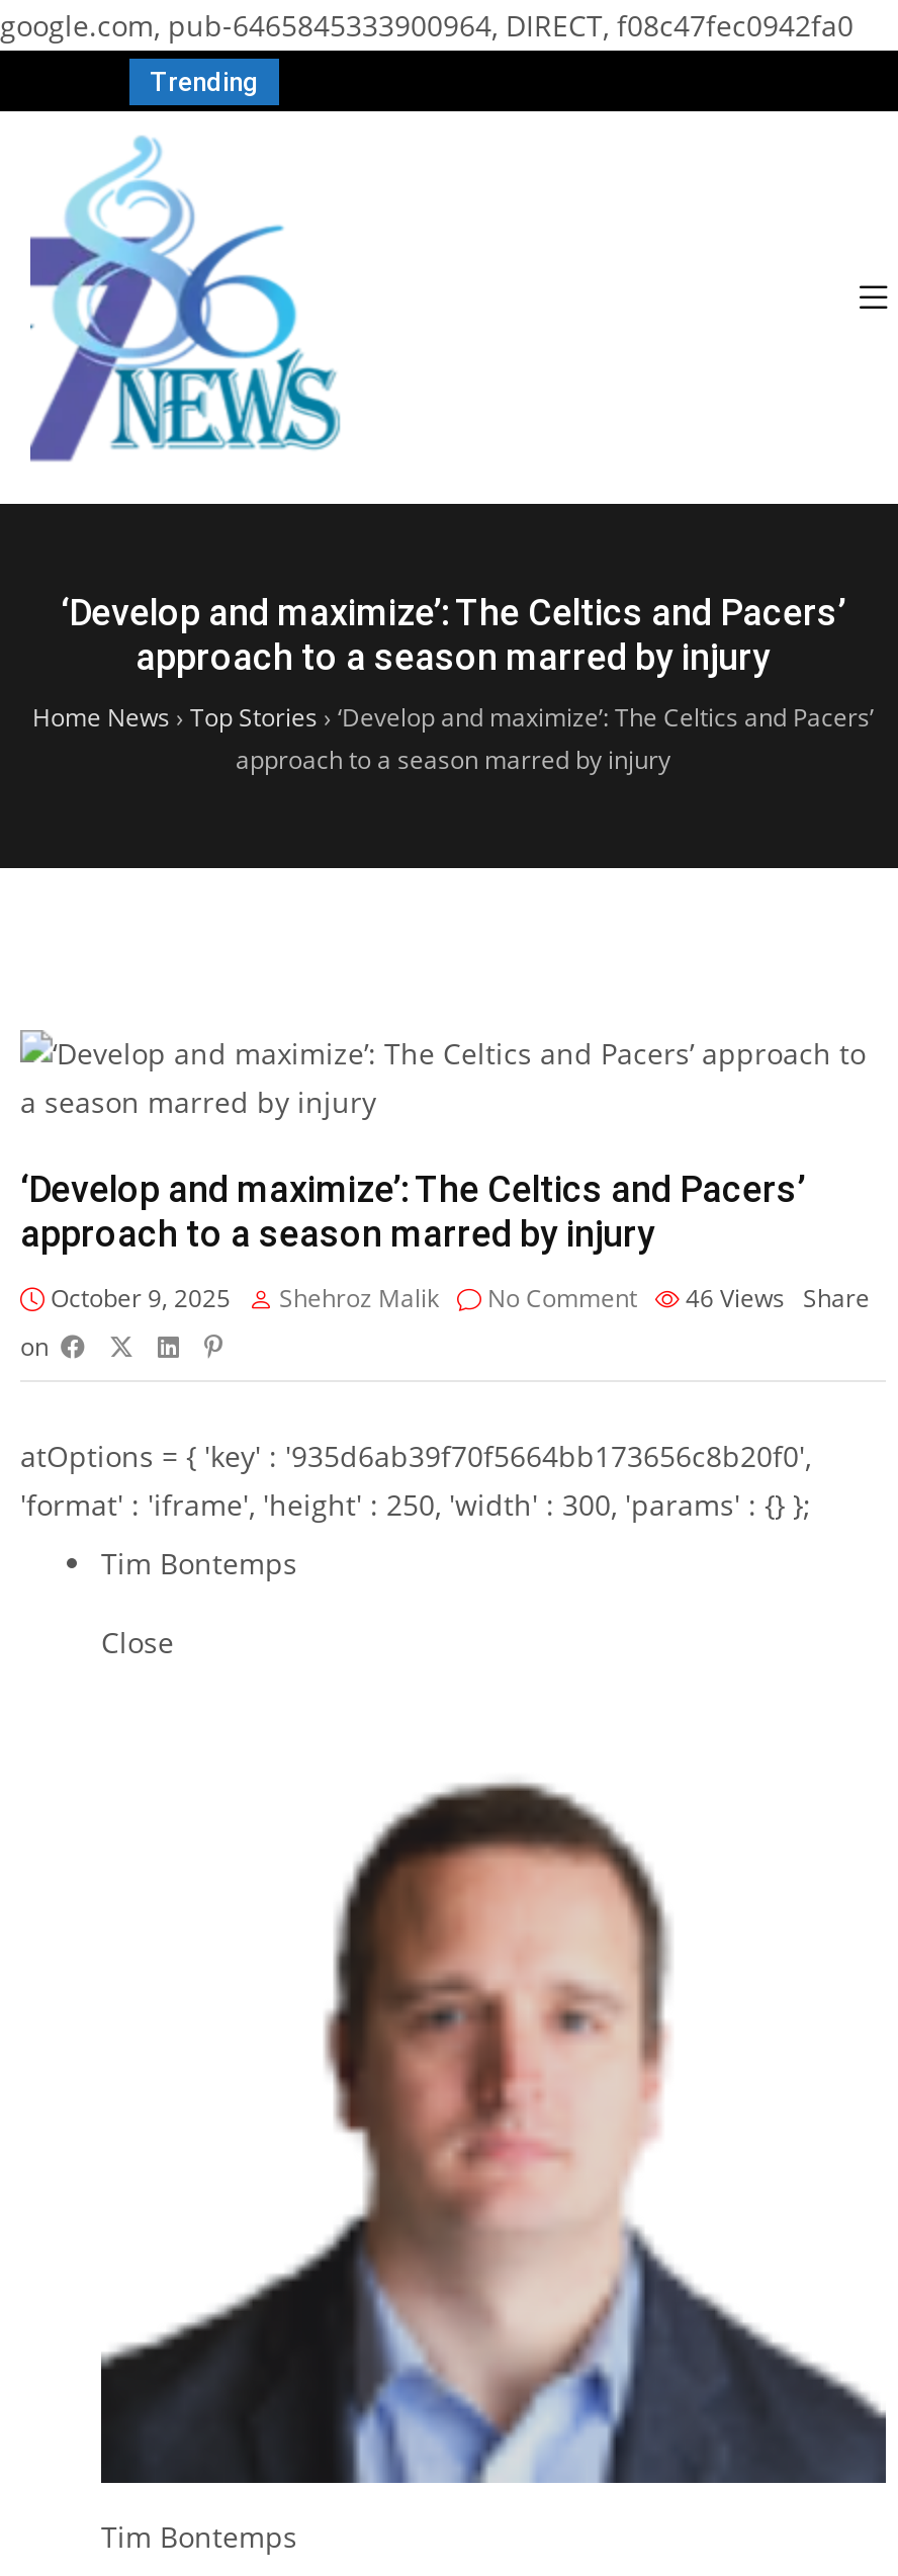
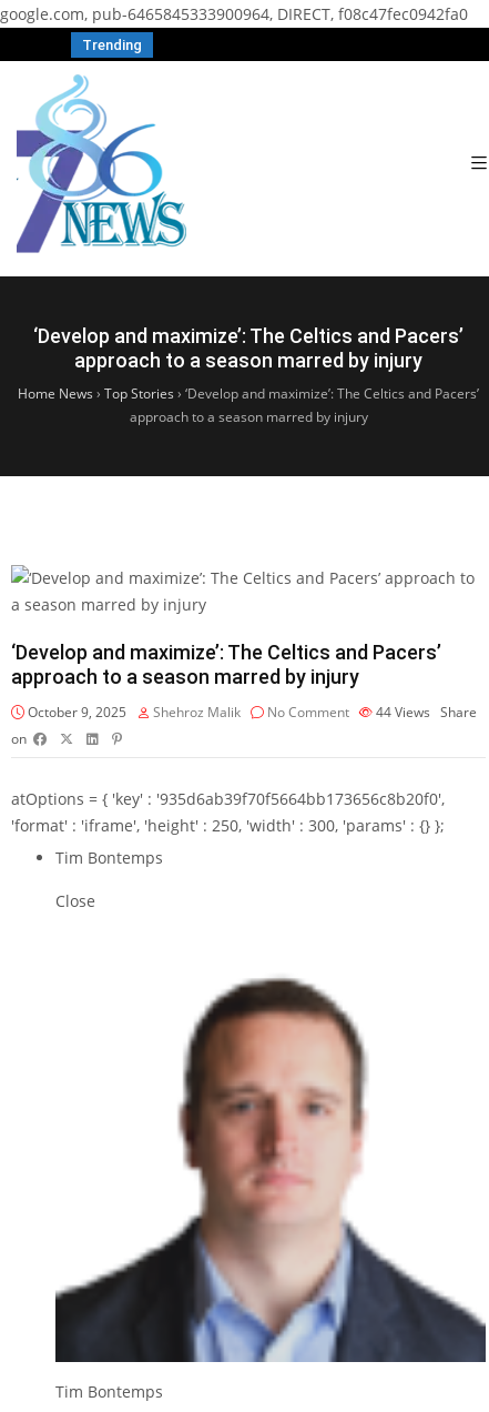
[44,1281,870,1315] October 9, 2025 Shehroz Malik No Comment 46 Views Share -> [24,703,477,722] October 9, 2025 Shehroz Malik No Comment 44 Views Share

